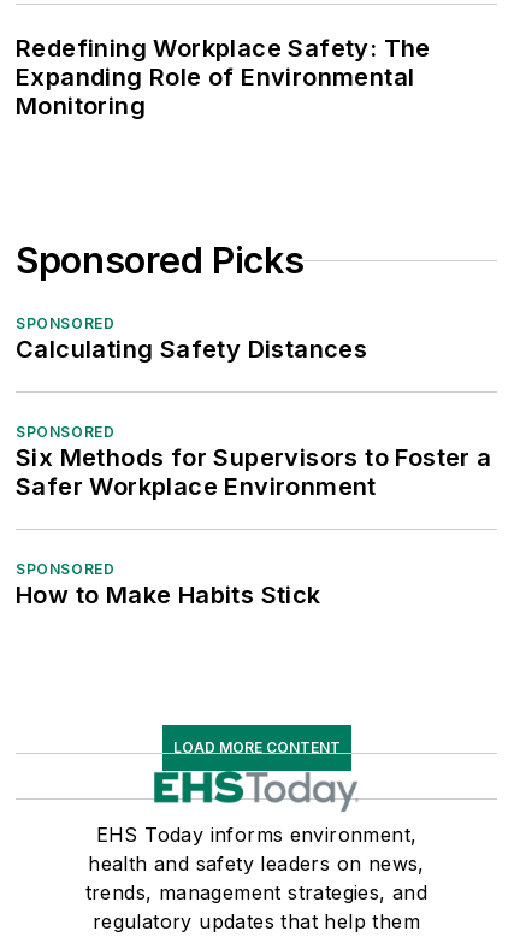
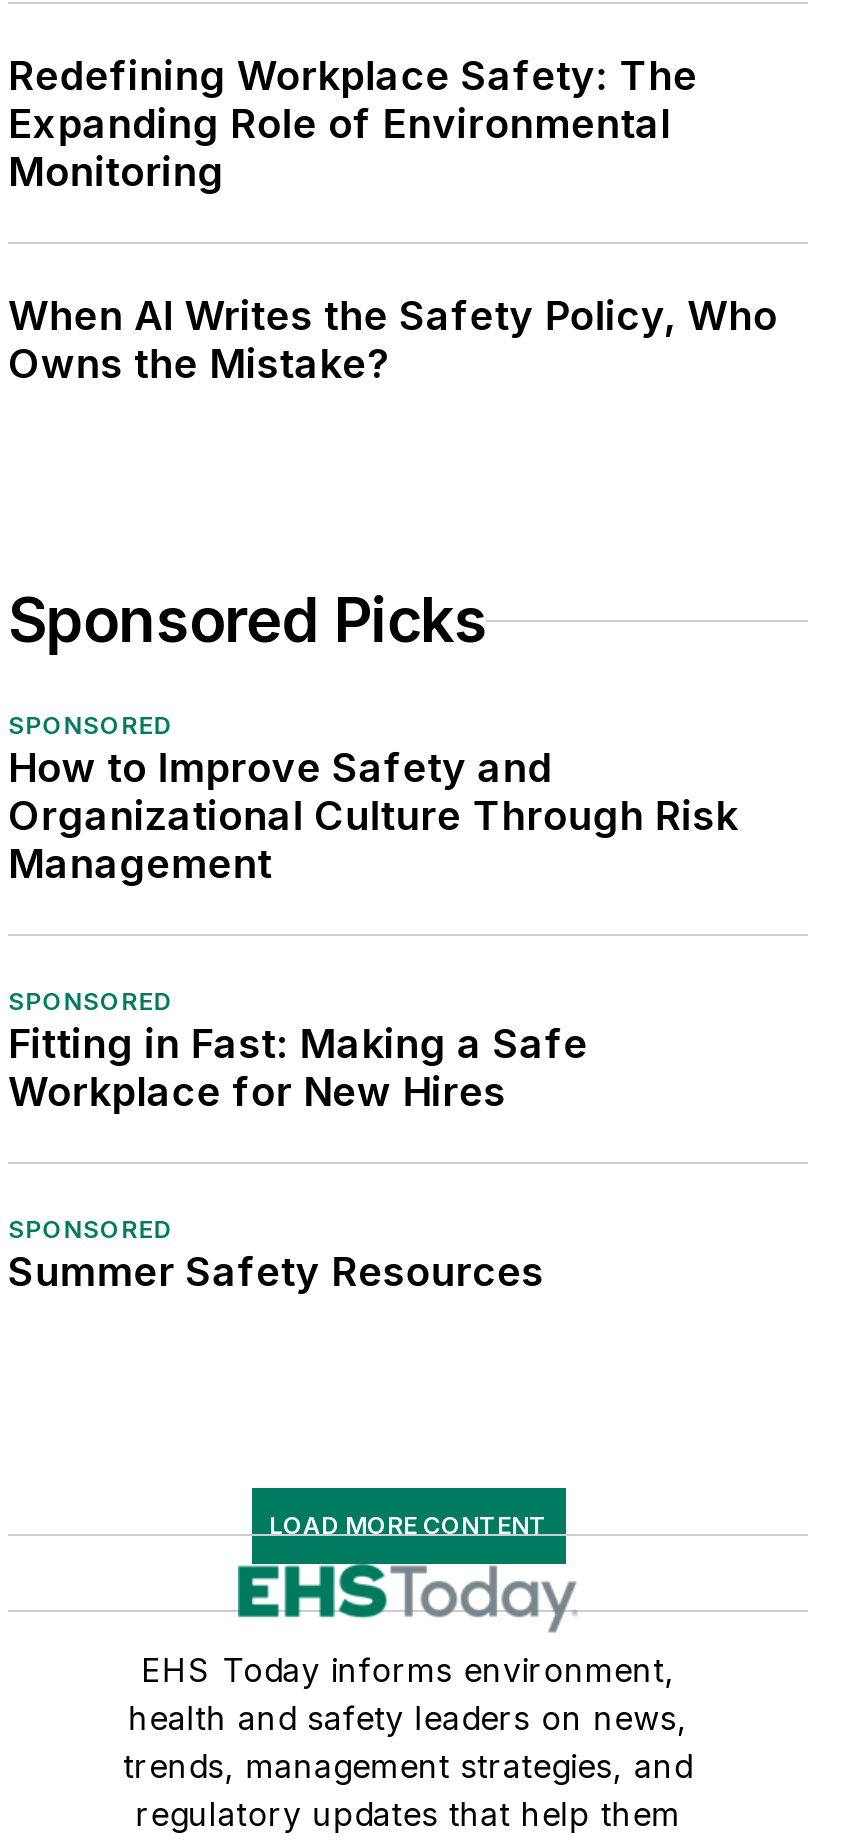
none -> [8,292,778,388] When AI Writes the Safety Policy, Who | Owns the Mistake?
[16,335,367,364] Calculating Safety Distances -> [8,744,738,888] How to Improve Safety and | Organizational Culture Through Risk | Management
[16,443,492,501] Six Methods for Supervisors to Foster a | Safer Workplace Environment -> [8,1020,588,1116] Fitting in Fast: Making a Safe | Workplace for New Hires
[16,581,321,610] How to Make Habits Stick -> [8,1248,544,1296] Summer Safety Resources

